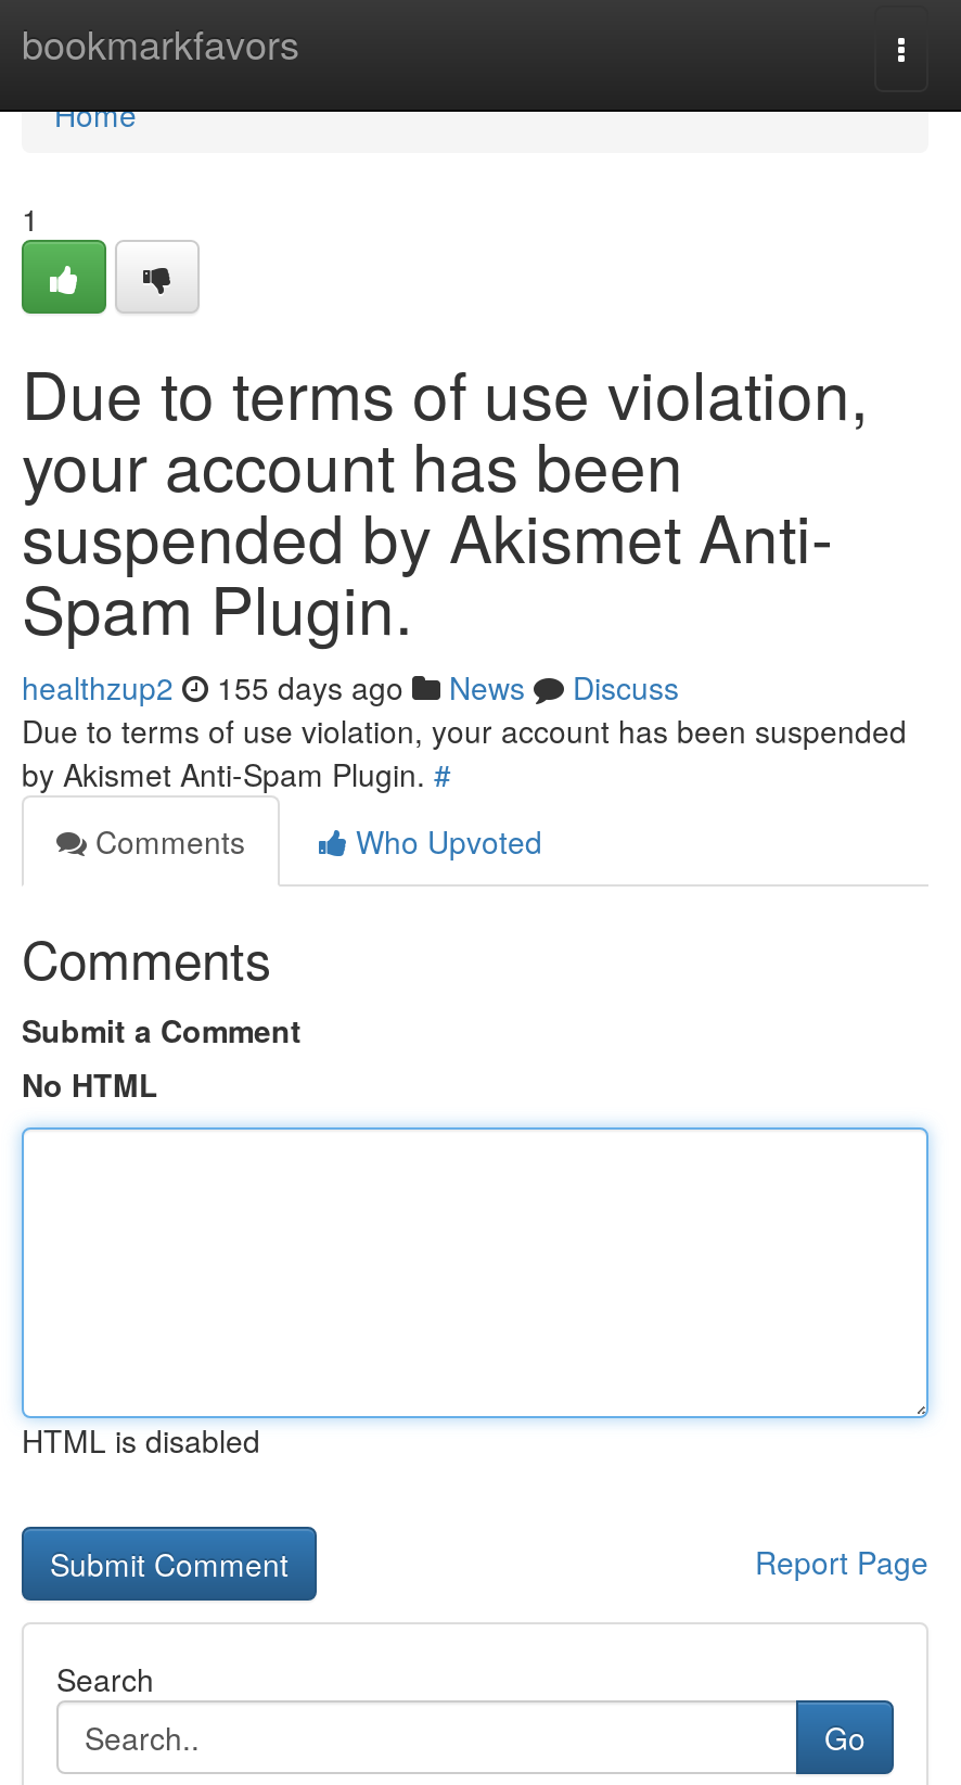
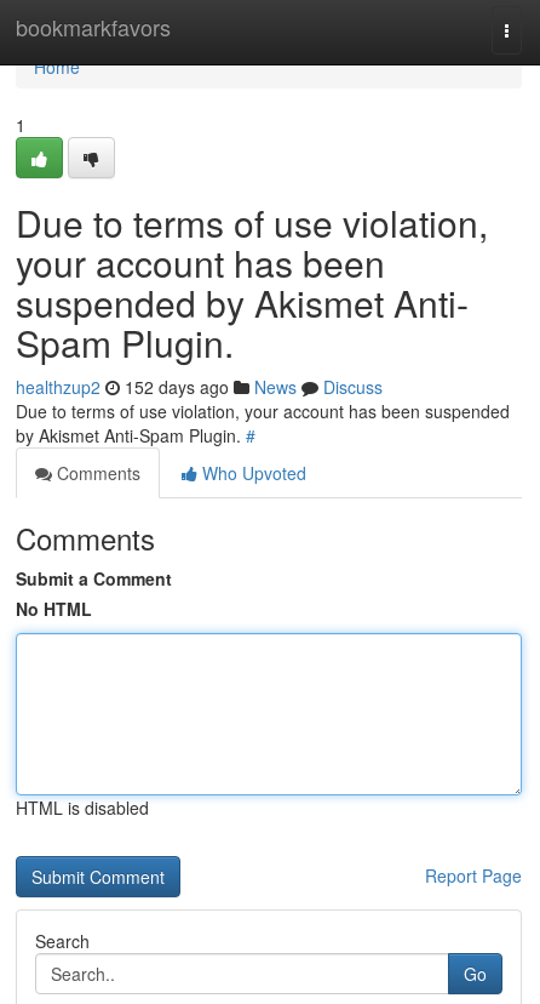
[22,665,679,709] healthzup2 155 days ago News Discuss -> [16,375,383,399] healthzup2 152 days ago News Discuss

